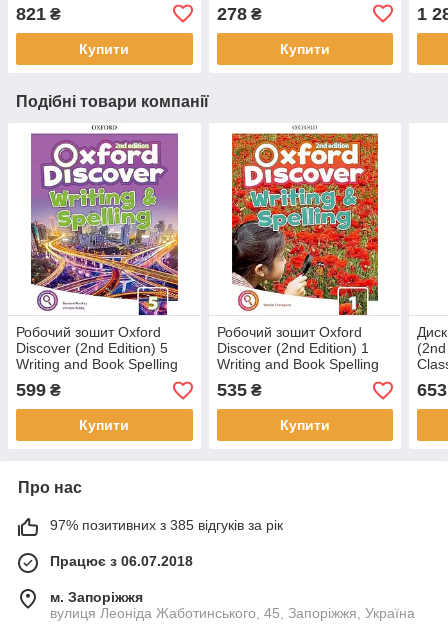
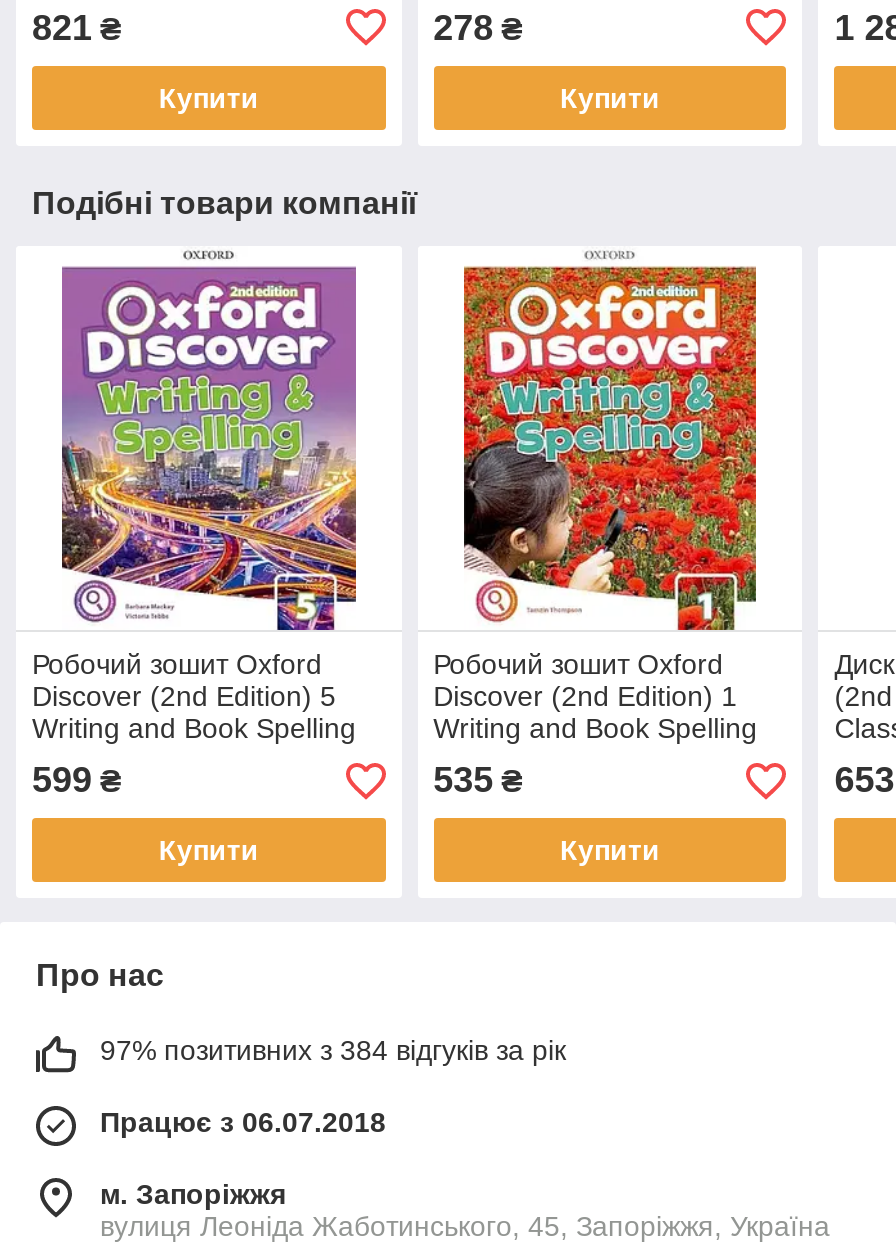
[50,517,283,533] 97% позитивних з 385 відгуків за рік -> [100,1035,566,1067] 97% позитивних з 384 відгуків за рік

